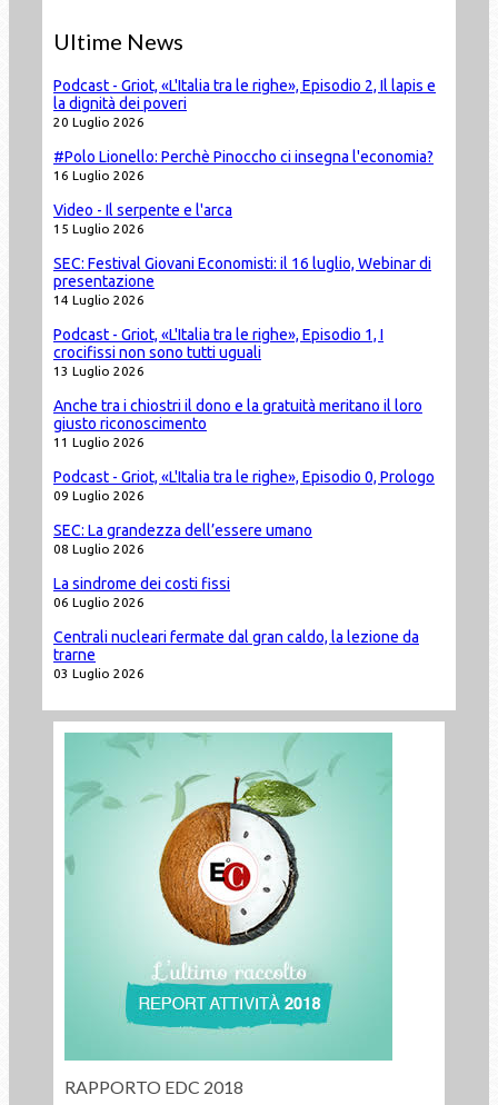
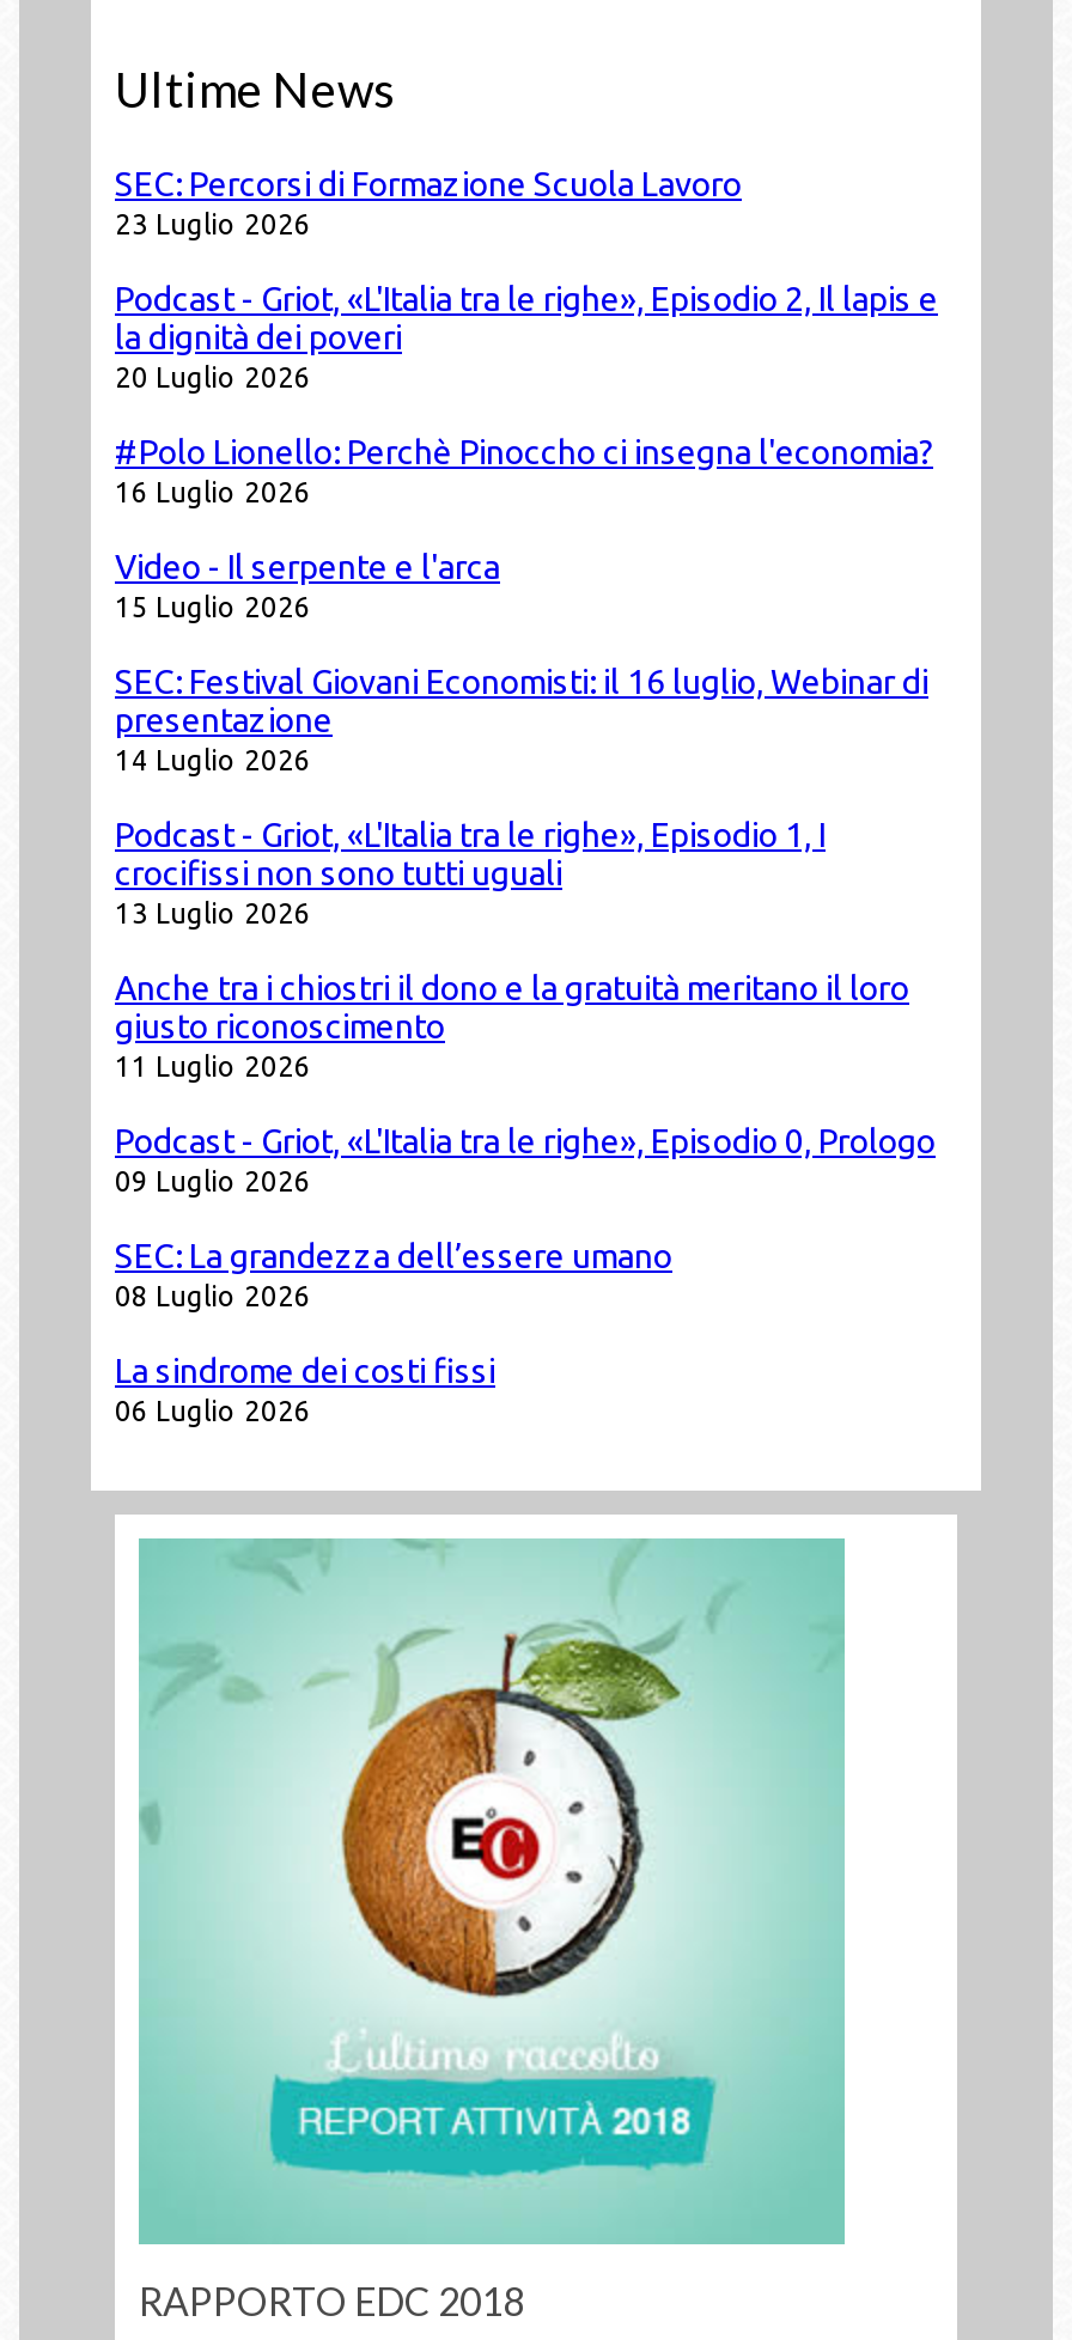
none -> [115,164,742,238] SEC: Percorsi di Formazione Scuola Lavoro | 23 Luglio 2026
moved [53,76,436,609] -> [115,279,938,1425]: Podcast - Griot, «L'Italia tra le righe», Episodio 2, Il lapis e | la dignità dei poveri | 20 Luglio 2026 | ... | La sindrome dei costi fissi | 06 Luglio 2026
[53,628,419,680] Centrali nucleari fermate dal gran caldo, la lezione da | trarne | 03 Luglio 2026 -> none

